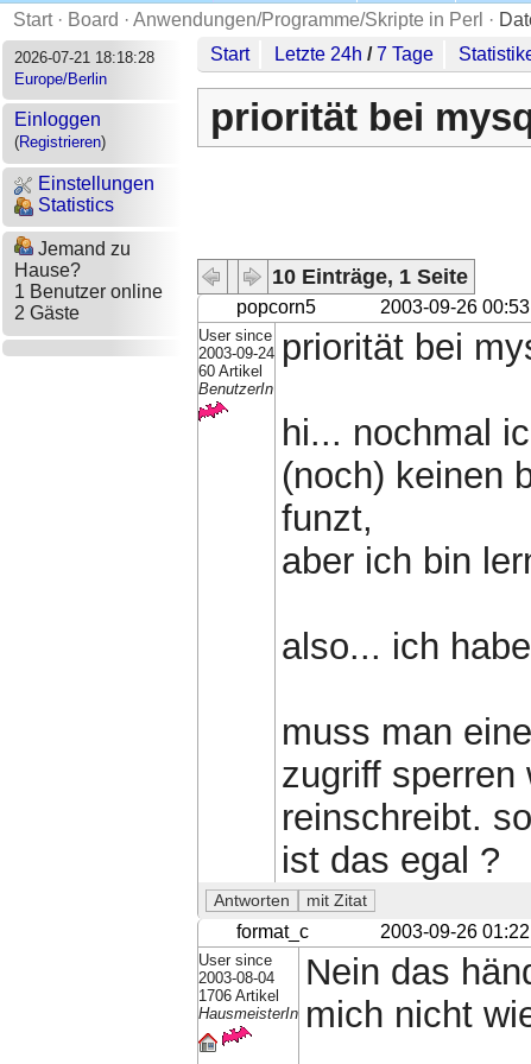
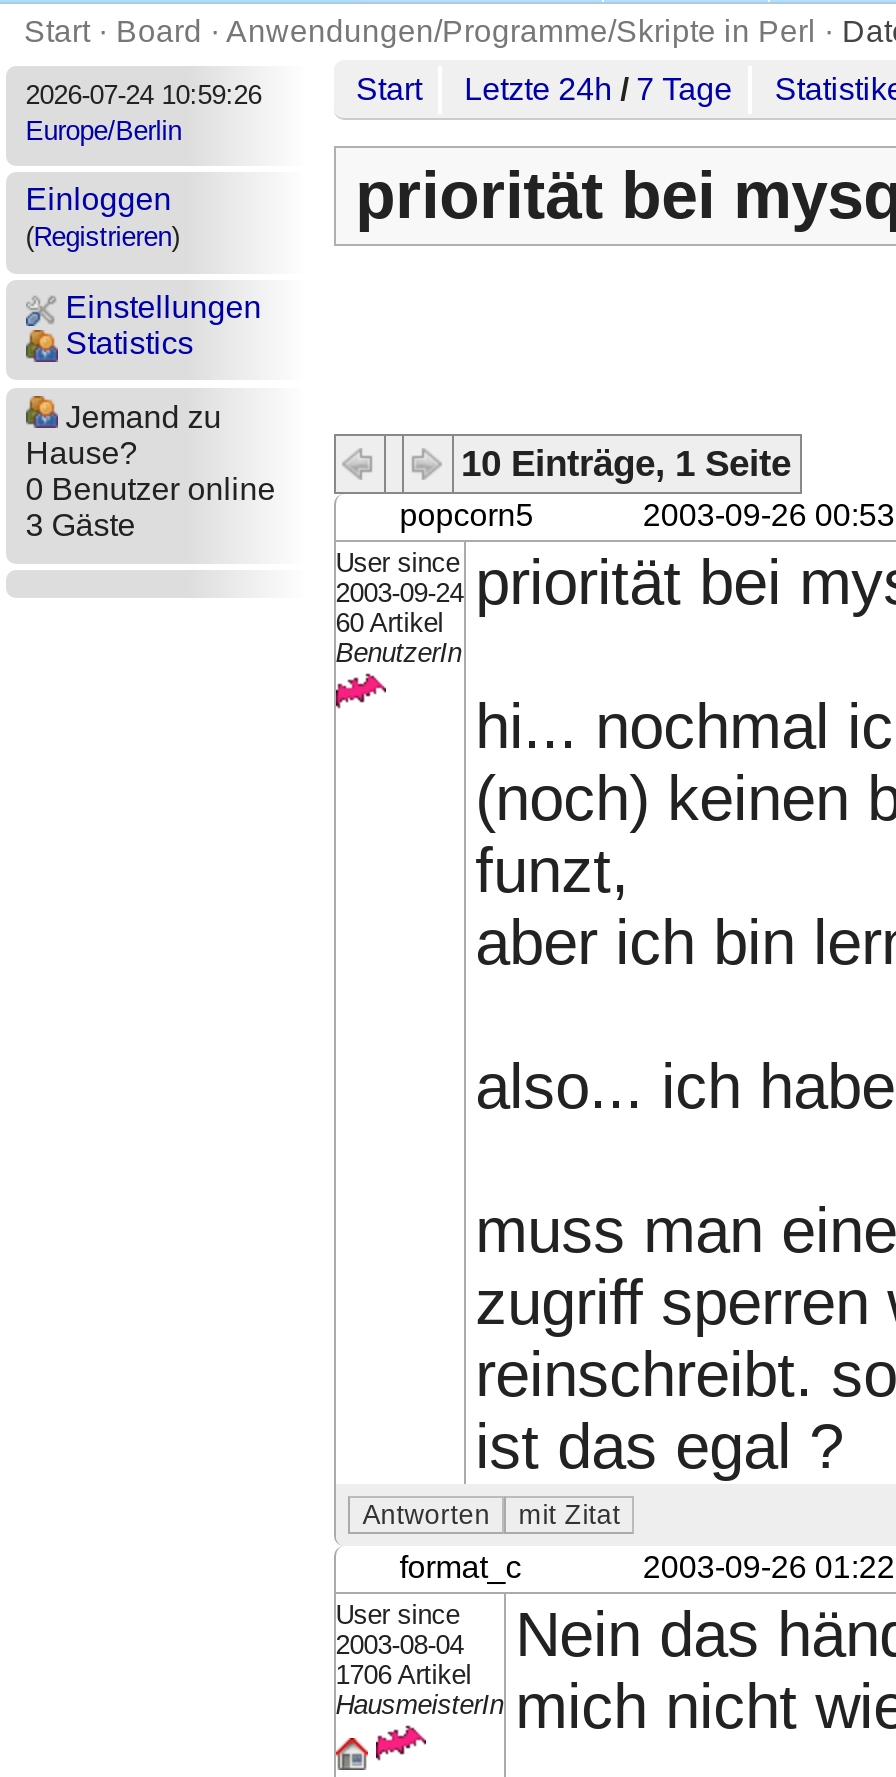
[14,48,154,66] 2026-07-21 18:18:28 -> [26,79,262,109] 2026-07-24 10:59:26
[14,282,163,302] 1 Benutzer online -> [26,473,276,507] 0 Benutzer online
[14,303,79,323] 2 Gäste -> [26,509,136,543] 3 Gäste

